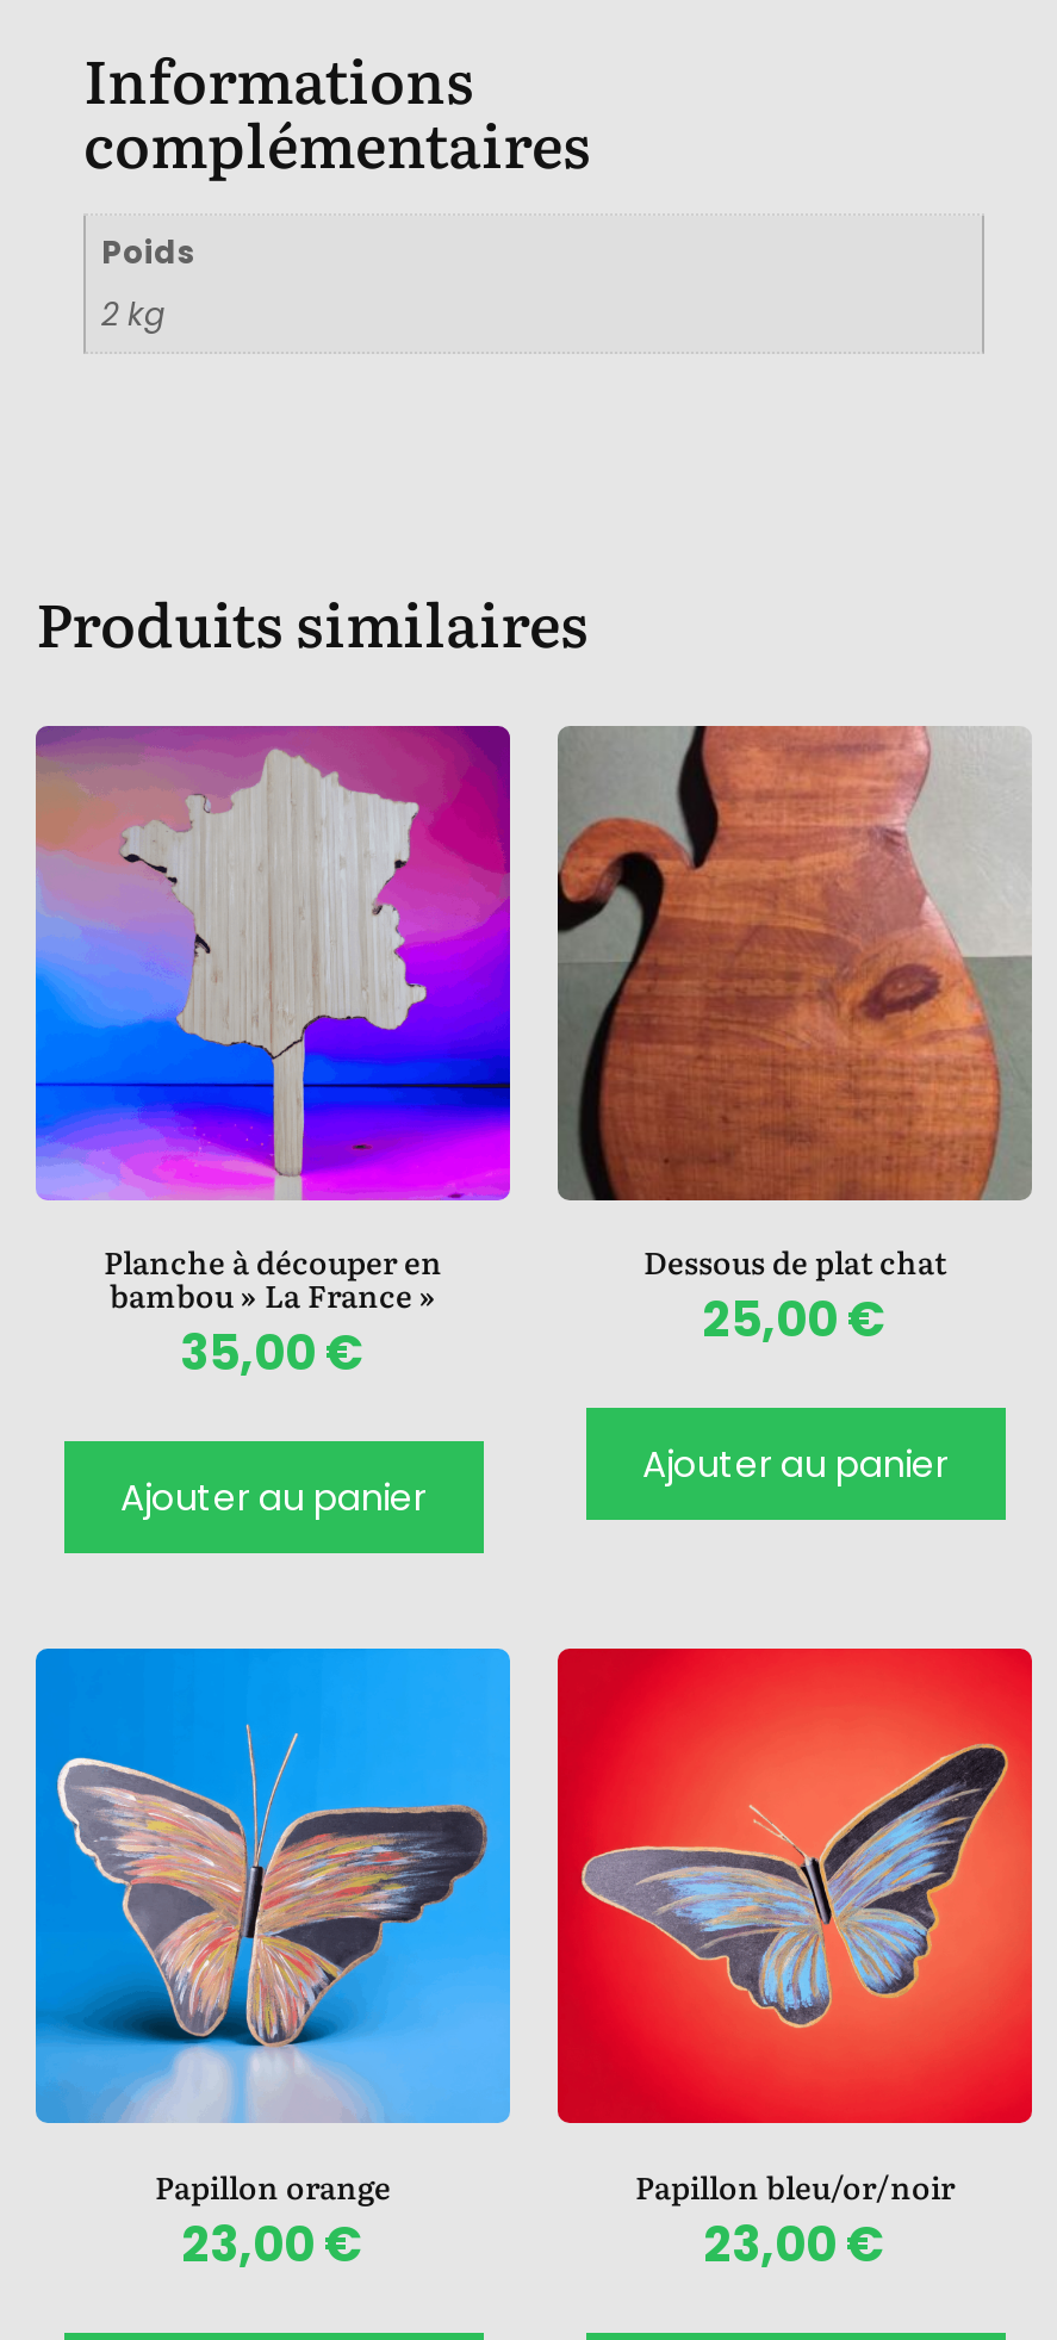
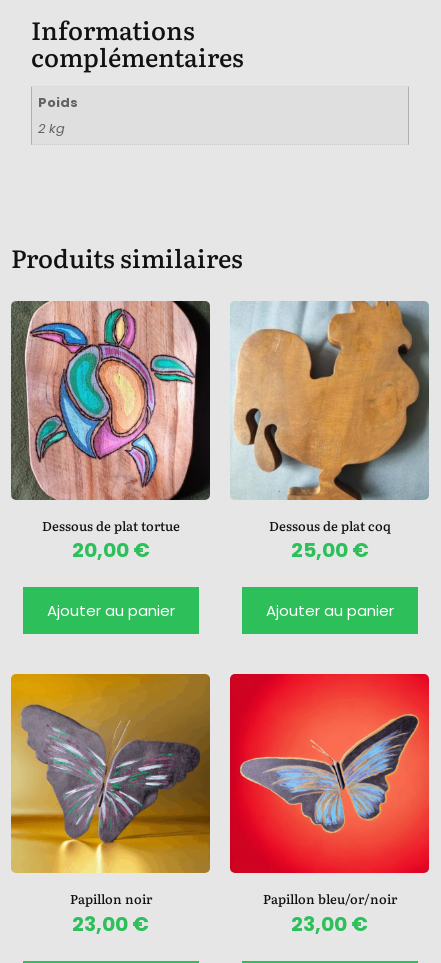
[33,724,512,1387] [image] | Planche à découper en | bambou » La France » | 35,00 € -> [10,300,211,564] [image] | Dessous de plat tortue | 20,00 €
[555,724,1032,1283] [image] | Dessous de plat chat -> [230,301,430,535] [image] | Dessous de plat coq
[33,1646,512,2207] [image] | Papillon orange -> [10,673,211,908] [image] | Papillon noir

